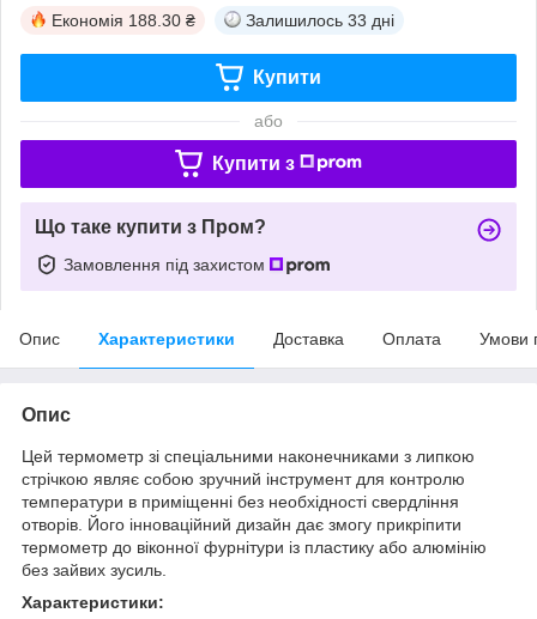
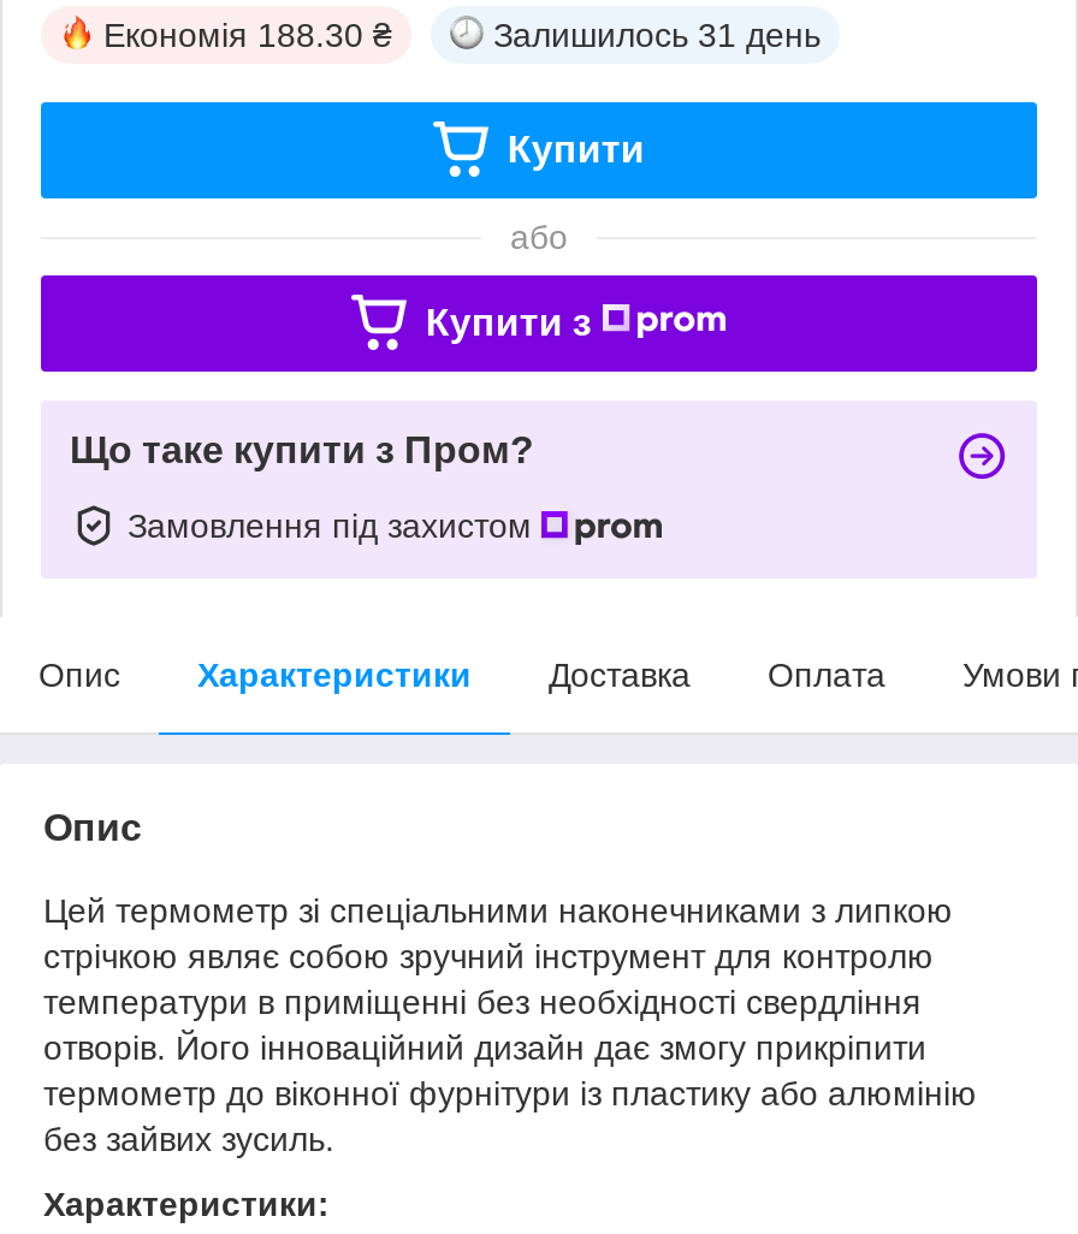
[246,11,394,30] Залишилось 33 дні -> [493,15,821,54] Залишилось 31 день

